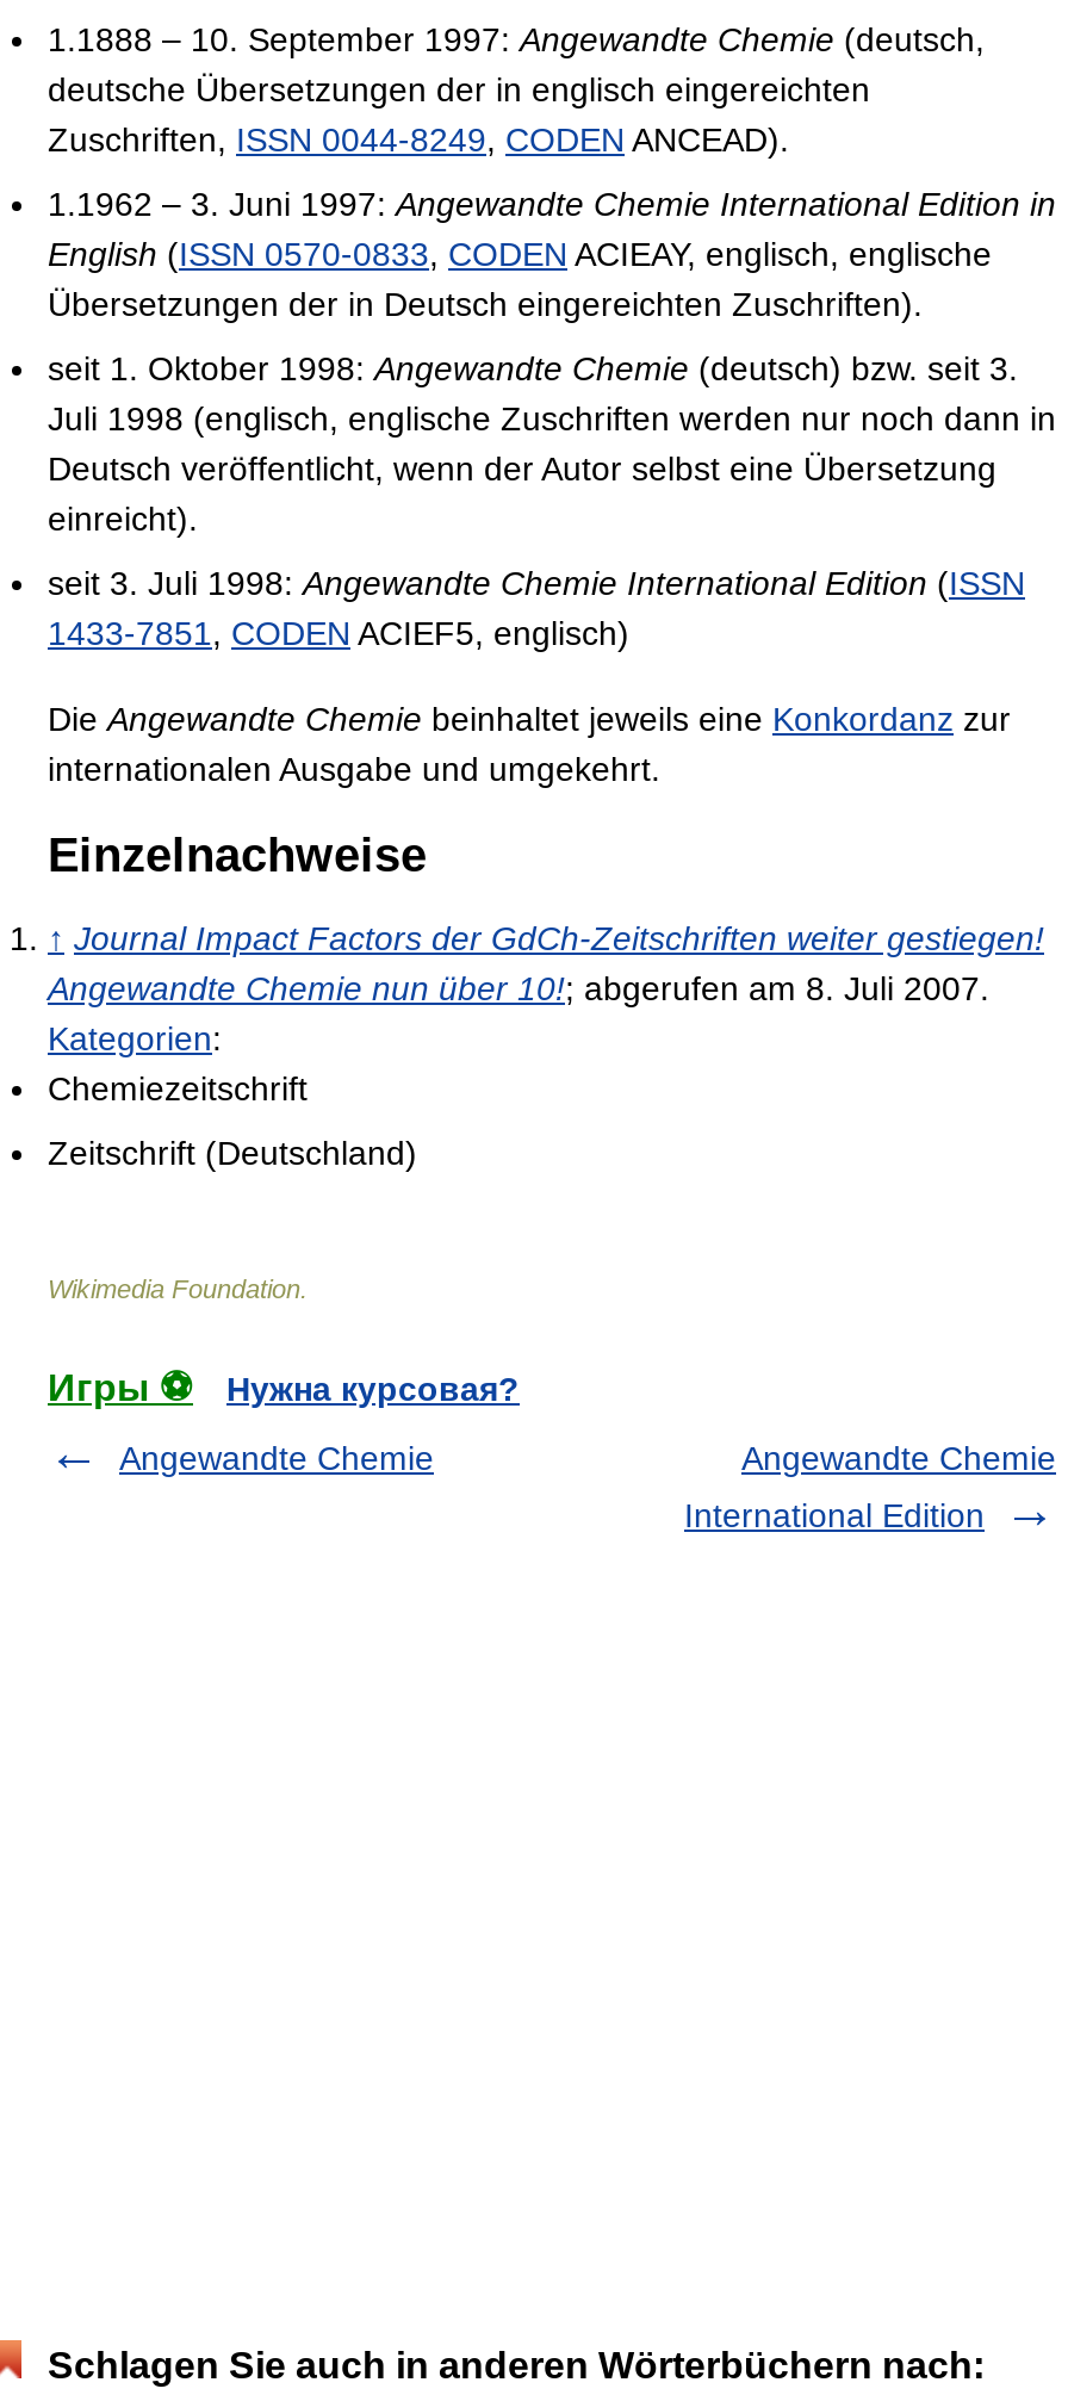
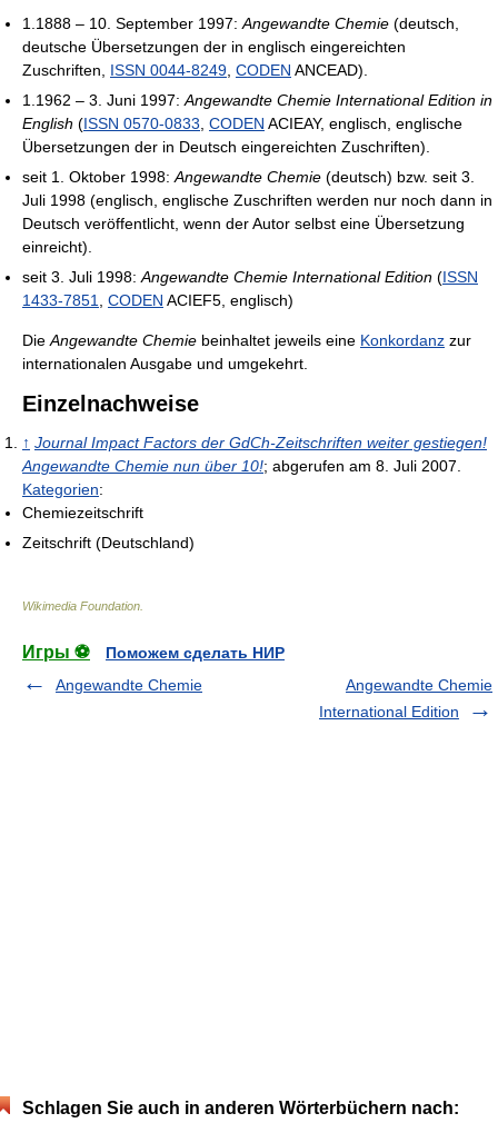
[226,1369,520,1407] Нужна курсовая? -> [106,643,285,661] Поможем сделать НИР

